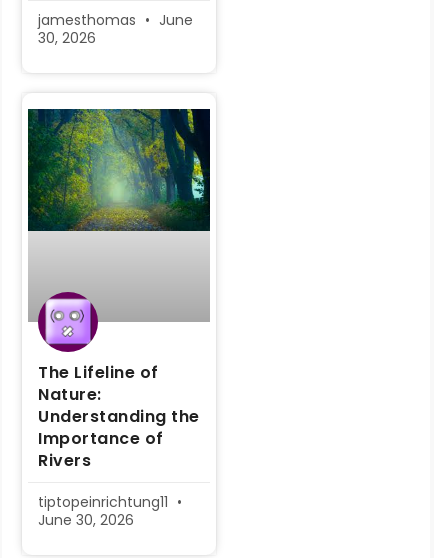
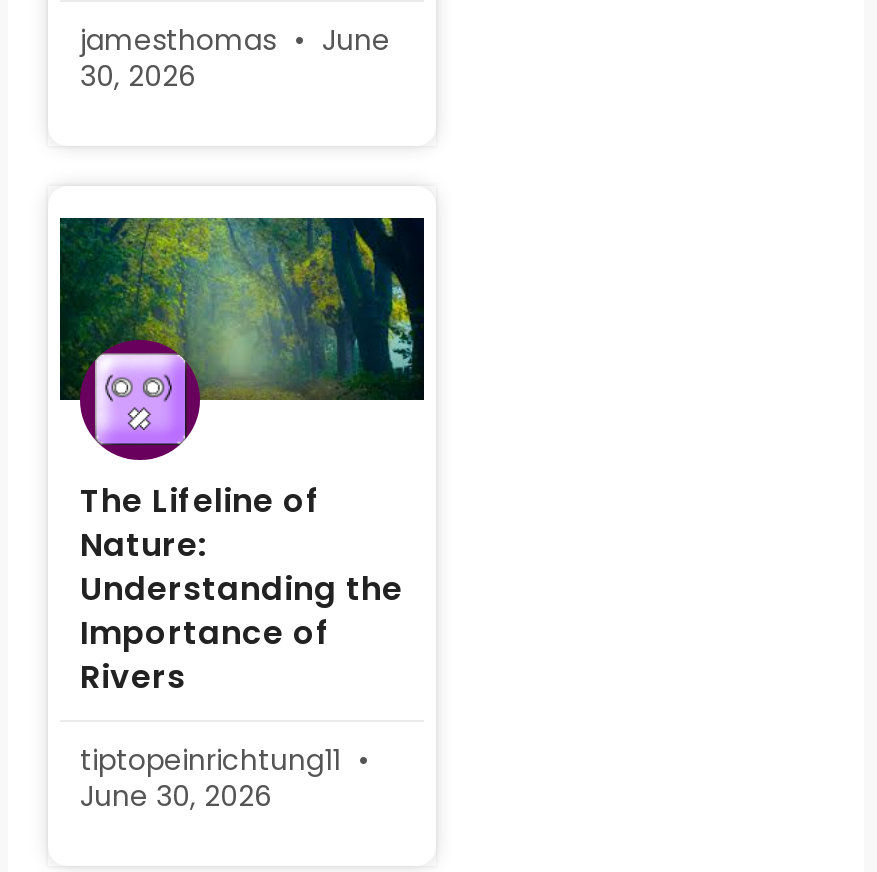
[27,109,211,321] [image] -> [60,218,424,400] [image]

